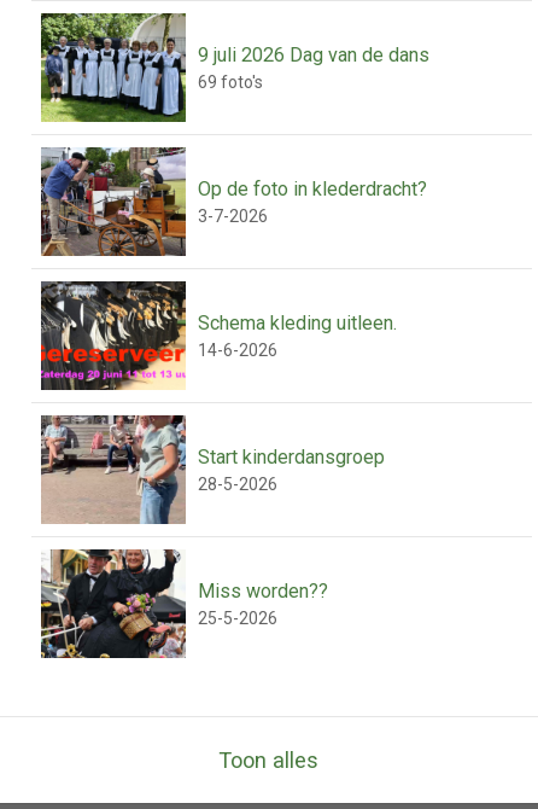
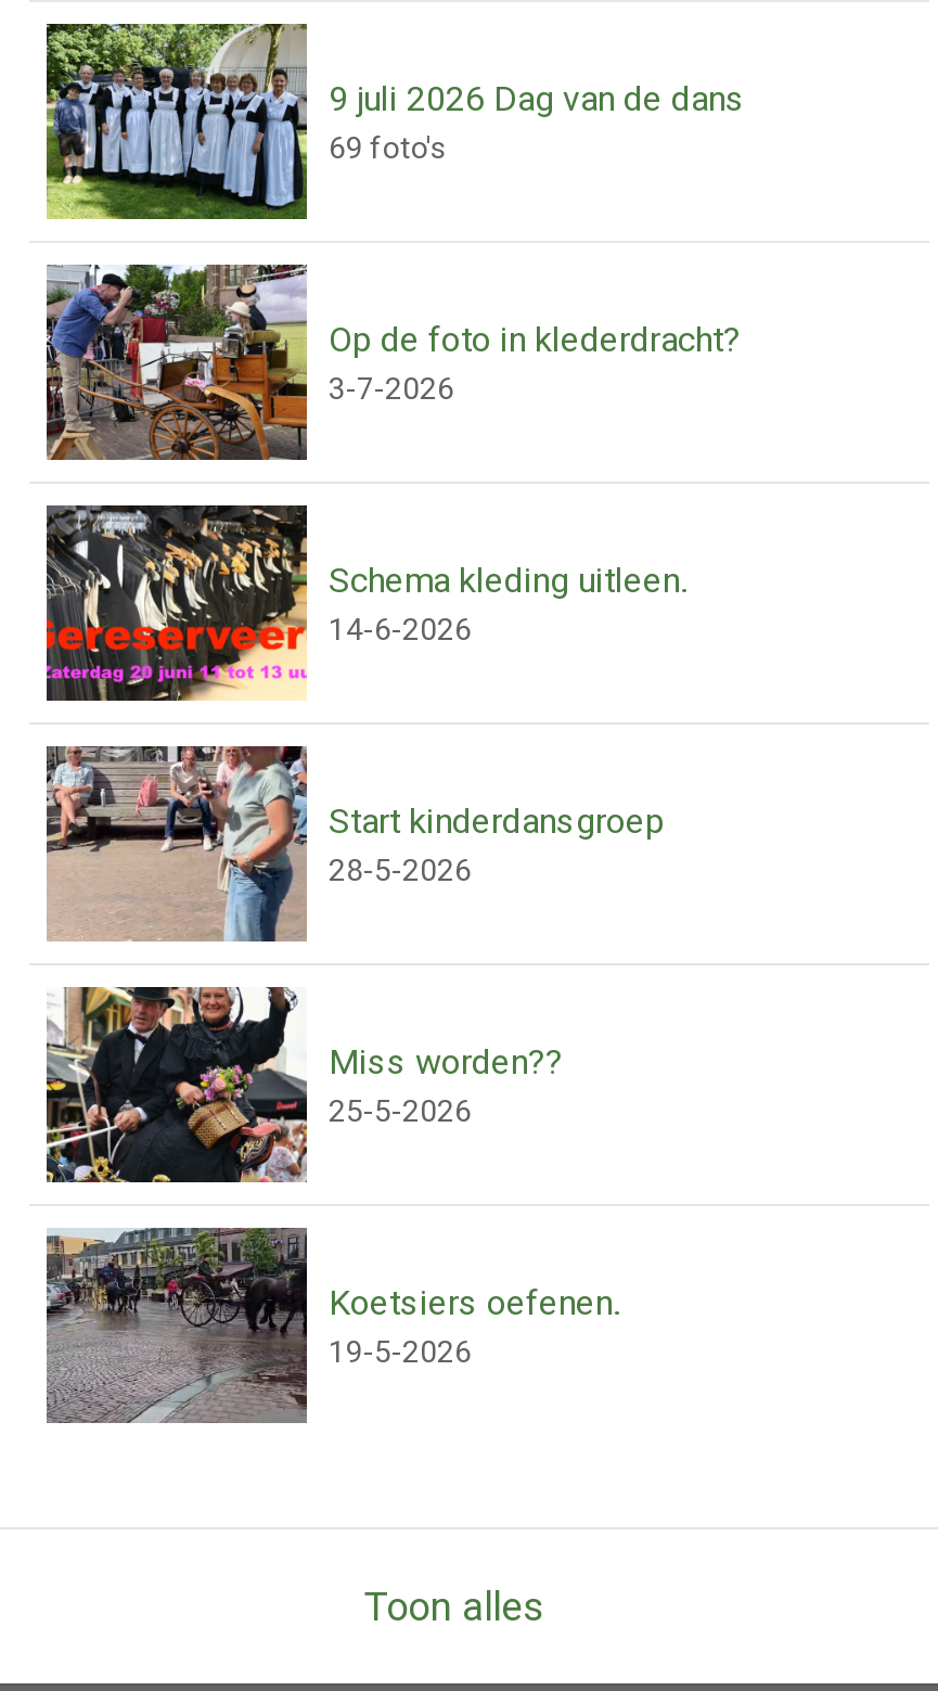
none -> [44,1226,619,1423] [image] | Koetsiers oefenen. | 19-5-2026

